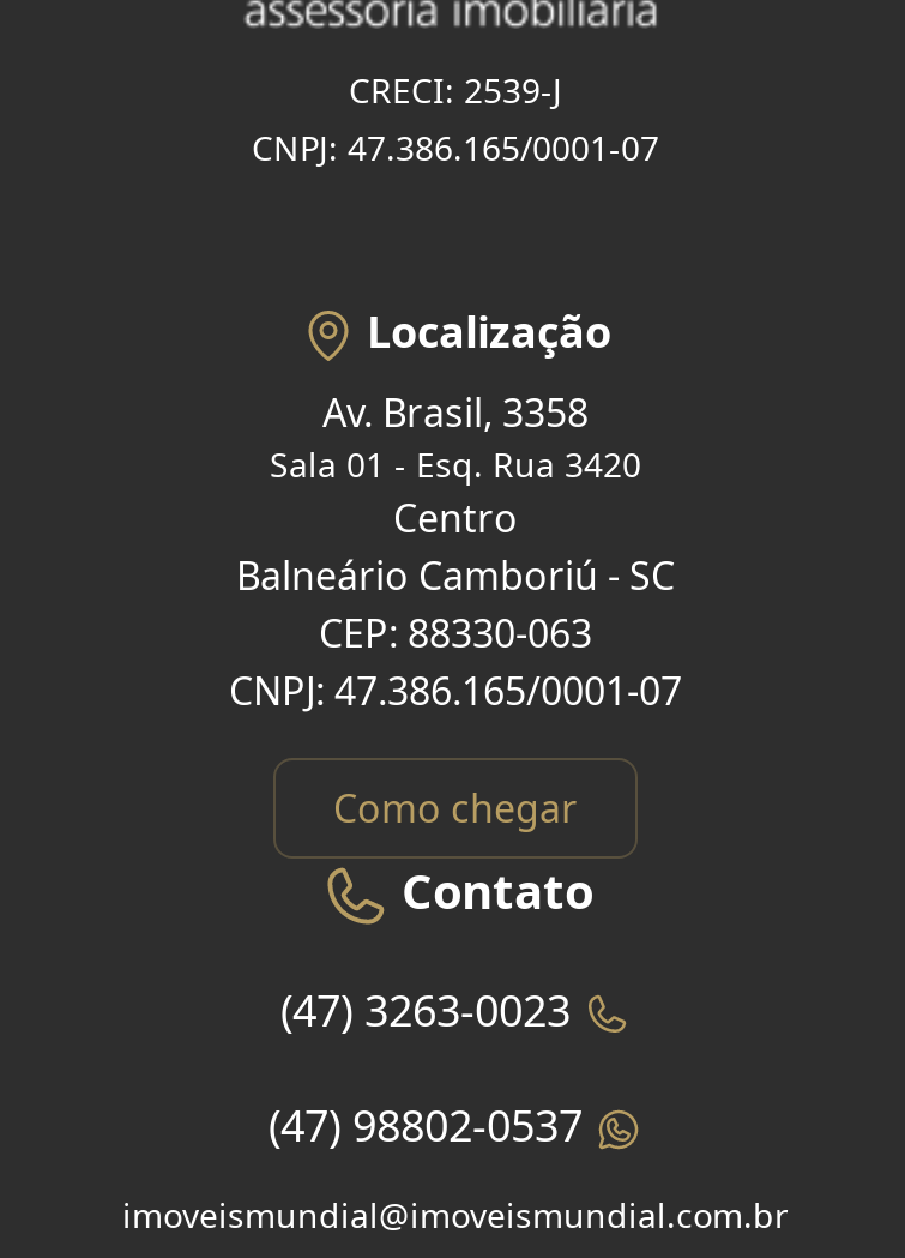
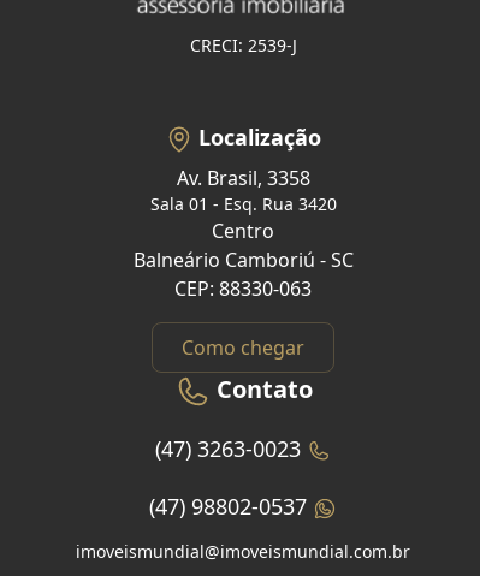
[252,125,659,170] CNPJ: 47.386.165/0001-07 -> none
[229,665,682,717] CNPJ: 47.386.165/0001-07 -> none

